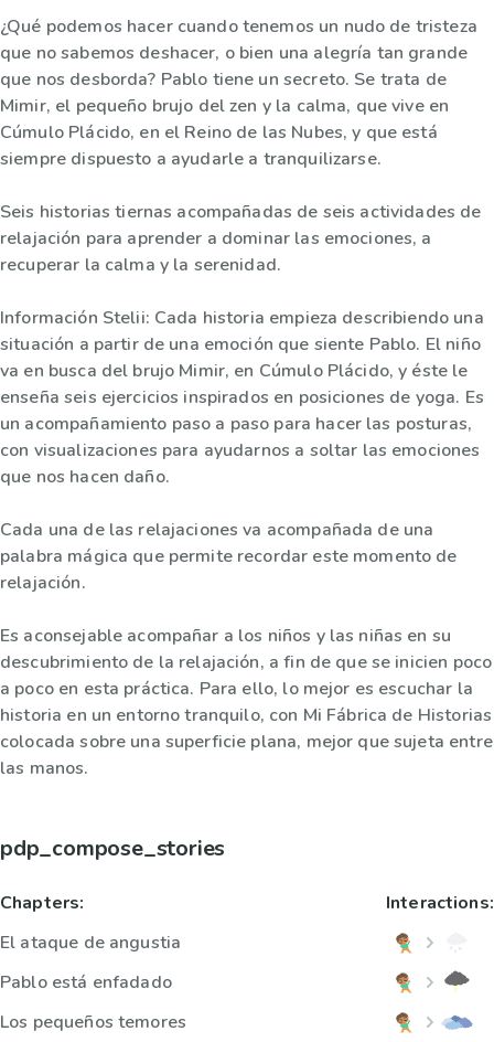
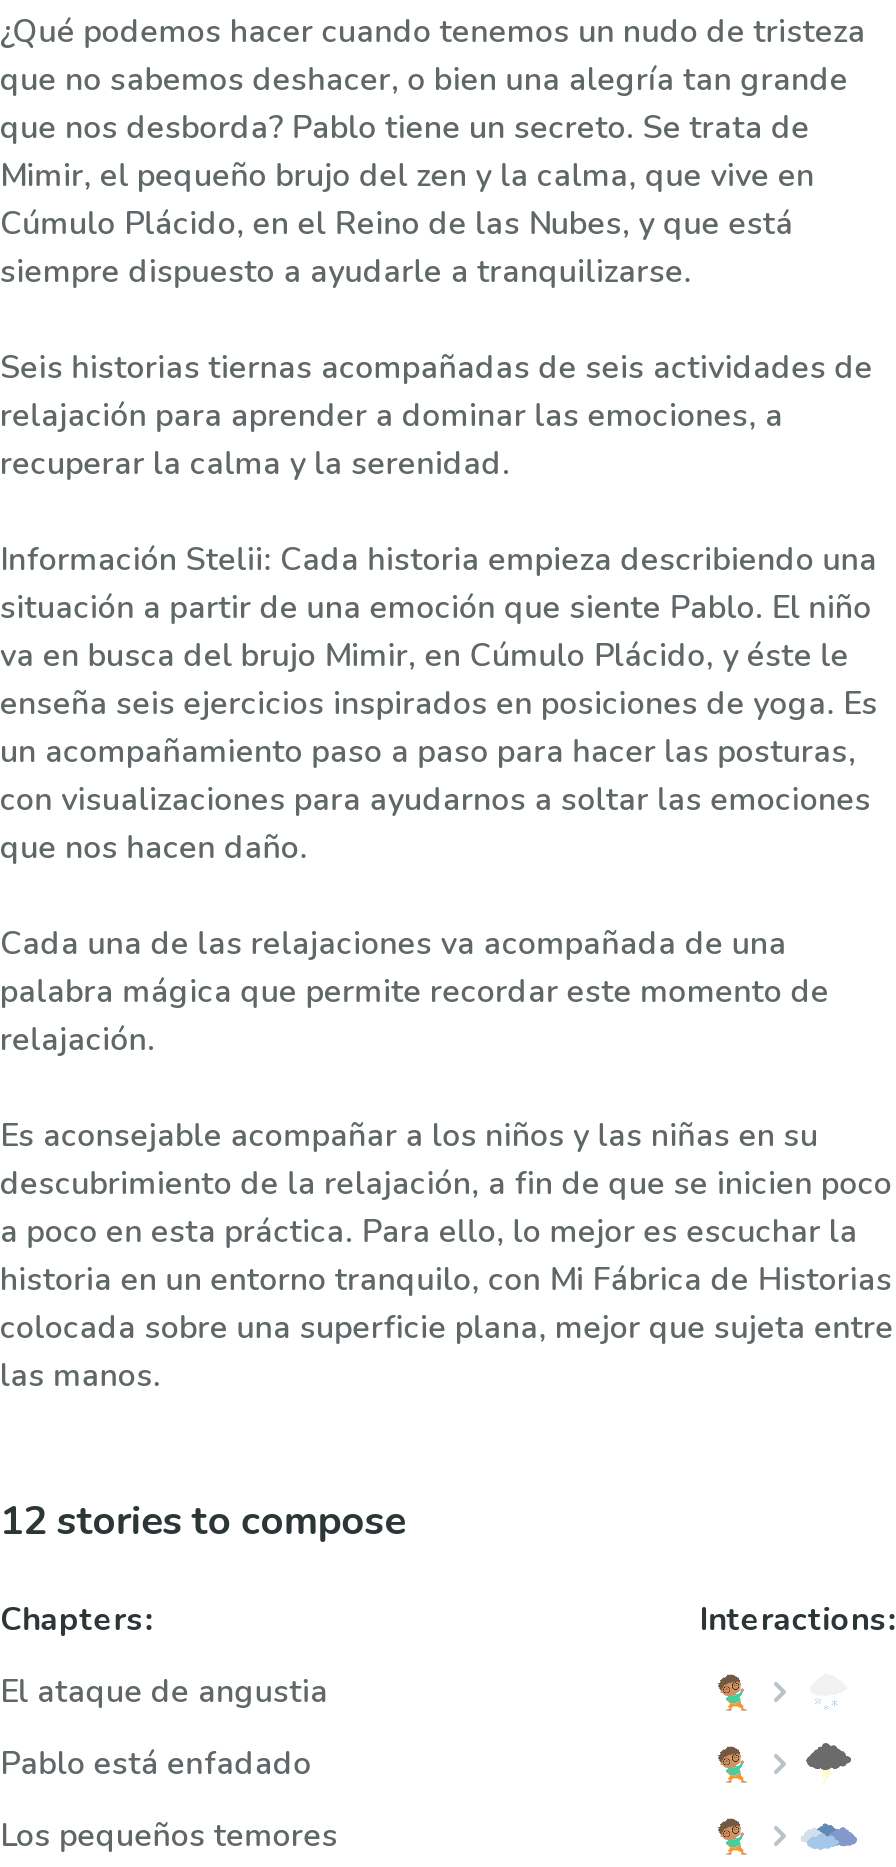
[0,833,225,863] pdp_compose_stories -> [0,1494,406,1548] 12 stories to compose

